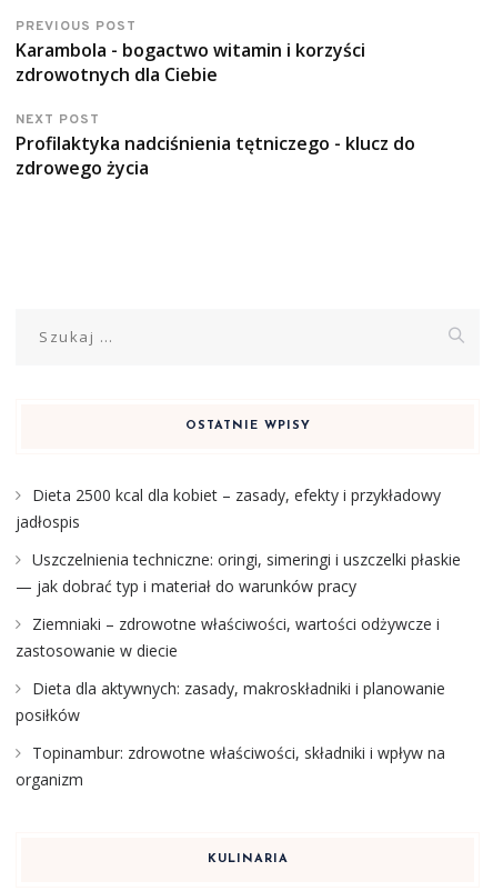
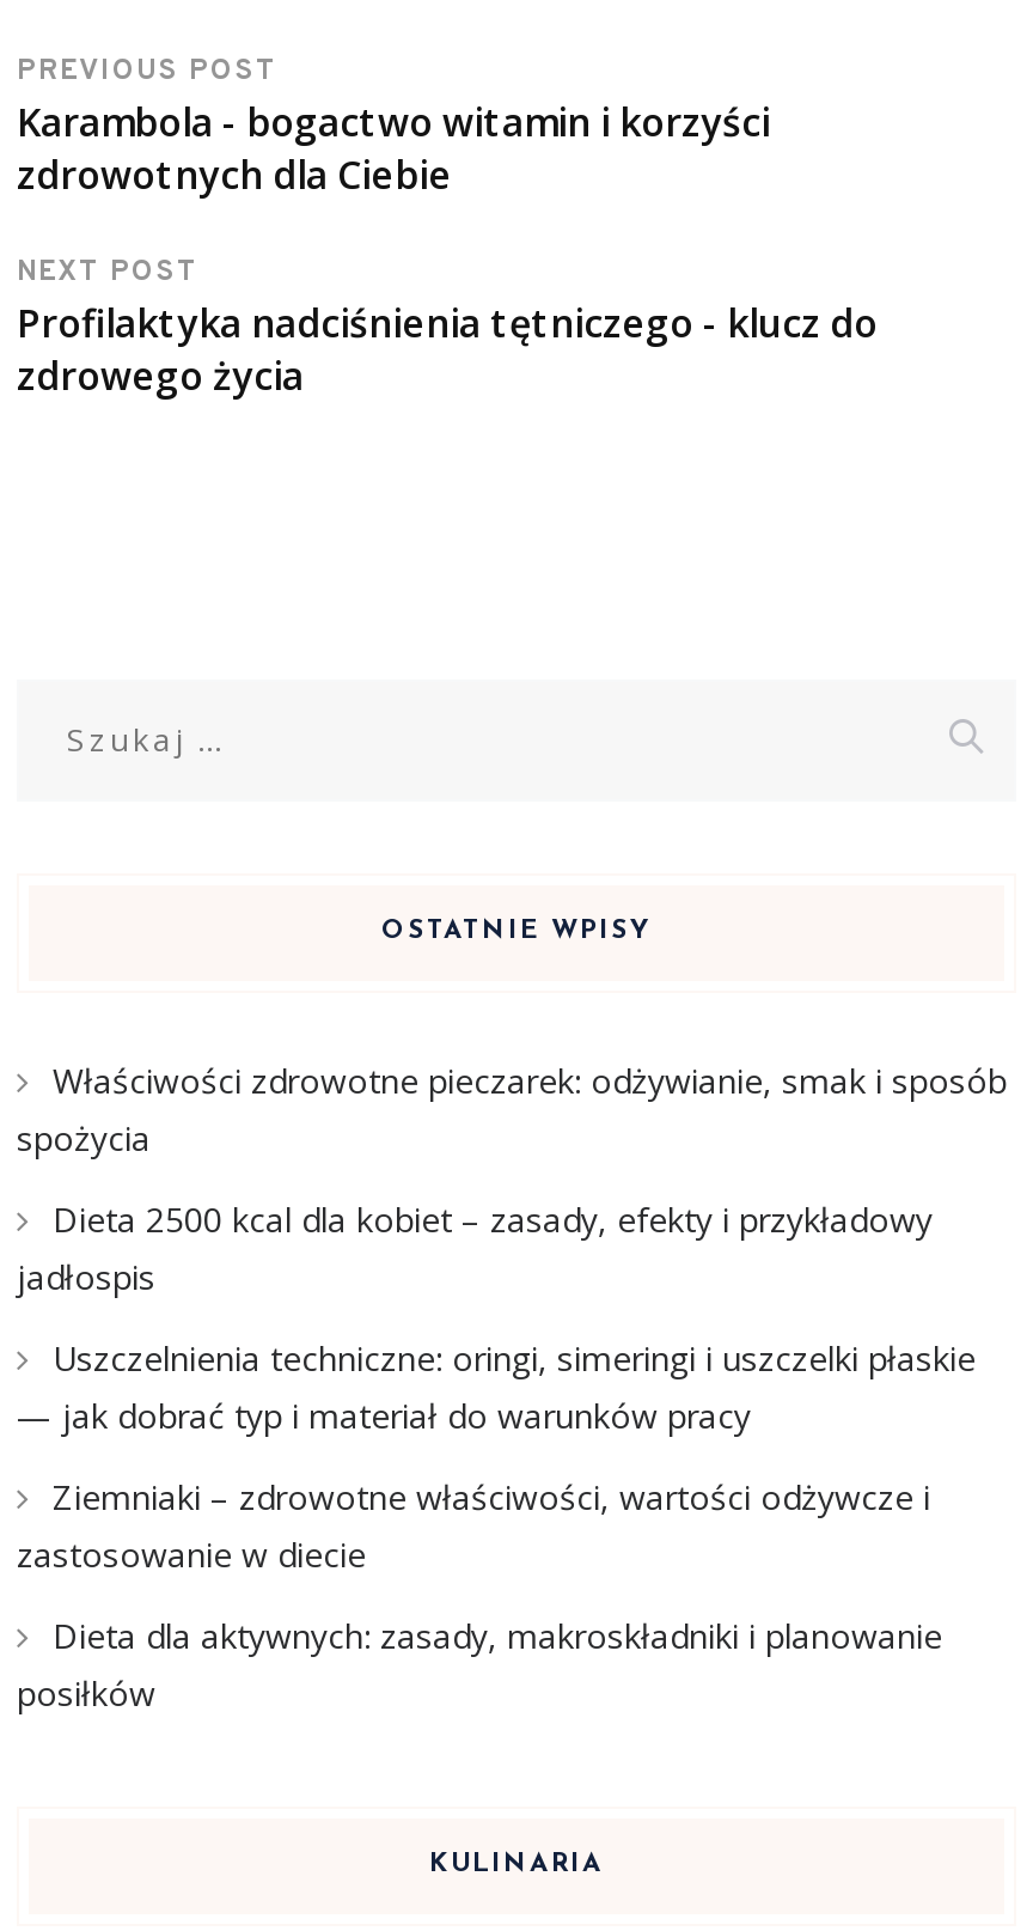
none -> [17,1058,1007,1161] Właściwości zdrowotne pieczarek: odżywianie, smak i sposób | spożycia
moved [16,484,461,725] -> [17,1196,976,1716]: Dieta 2500 kcal dla kobiet – zasady, efekty i przykładowy | jadłospis | Uszczelnienia techniczne: oringi, simeringi i uszczelki płaskie | — jak dobrać typ i materiał do warunków pracy | Ziemniaki – zdrowotne właściwości, wartości odżywcze i | zastosowanie w diecie | Dieta dla aktywnych: zasady, makroskładniki i planowanie | posiłków
[16,742,445,789] Topinambur: zdrowotne właściwości, składniki i wpływ na | organizm -> none

